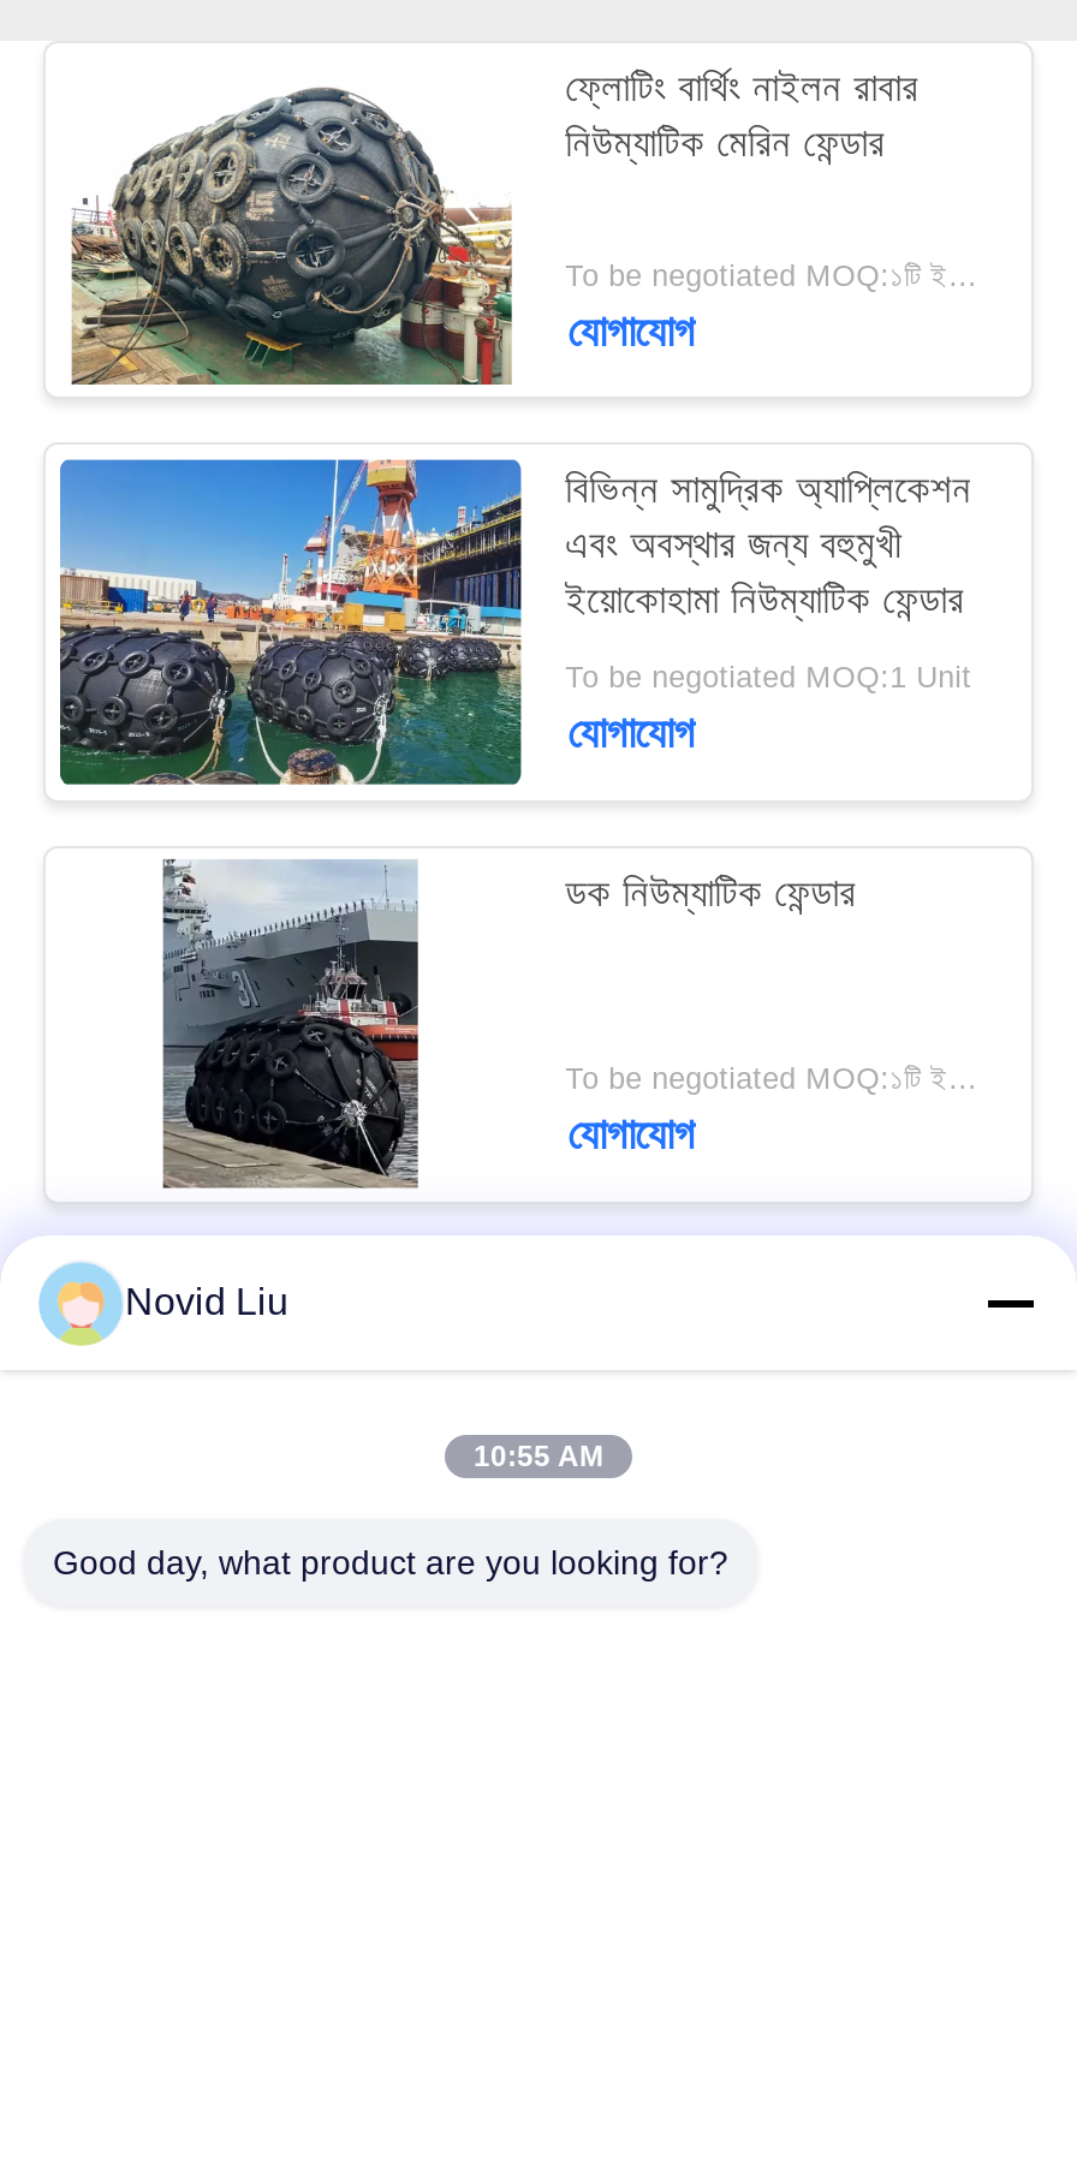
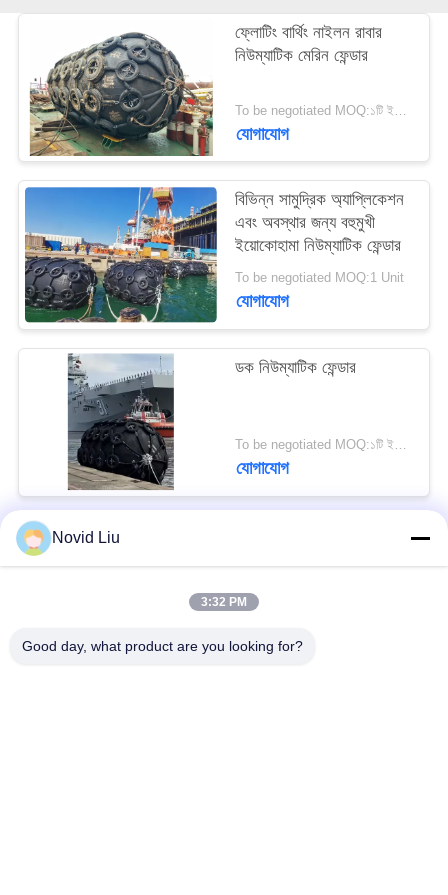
[474,1440,603,1473] 10:55 AM -> [201,595,247,609] 3:32 PM

